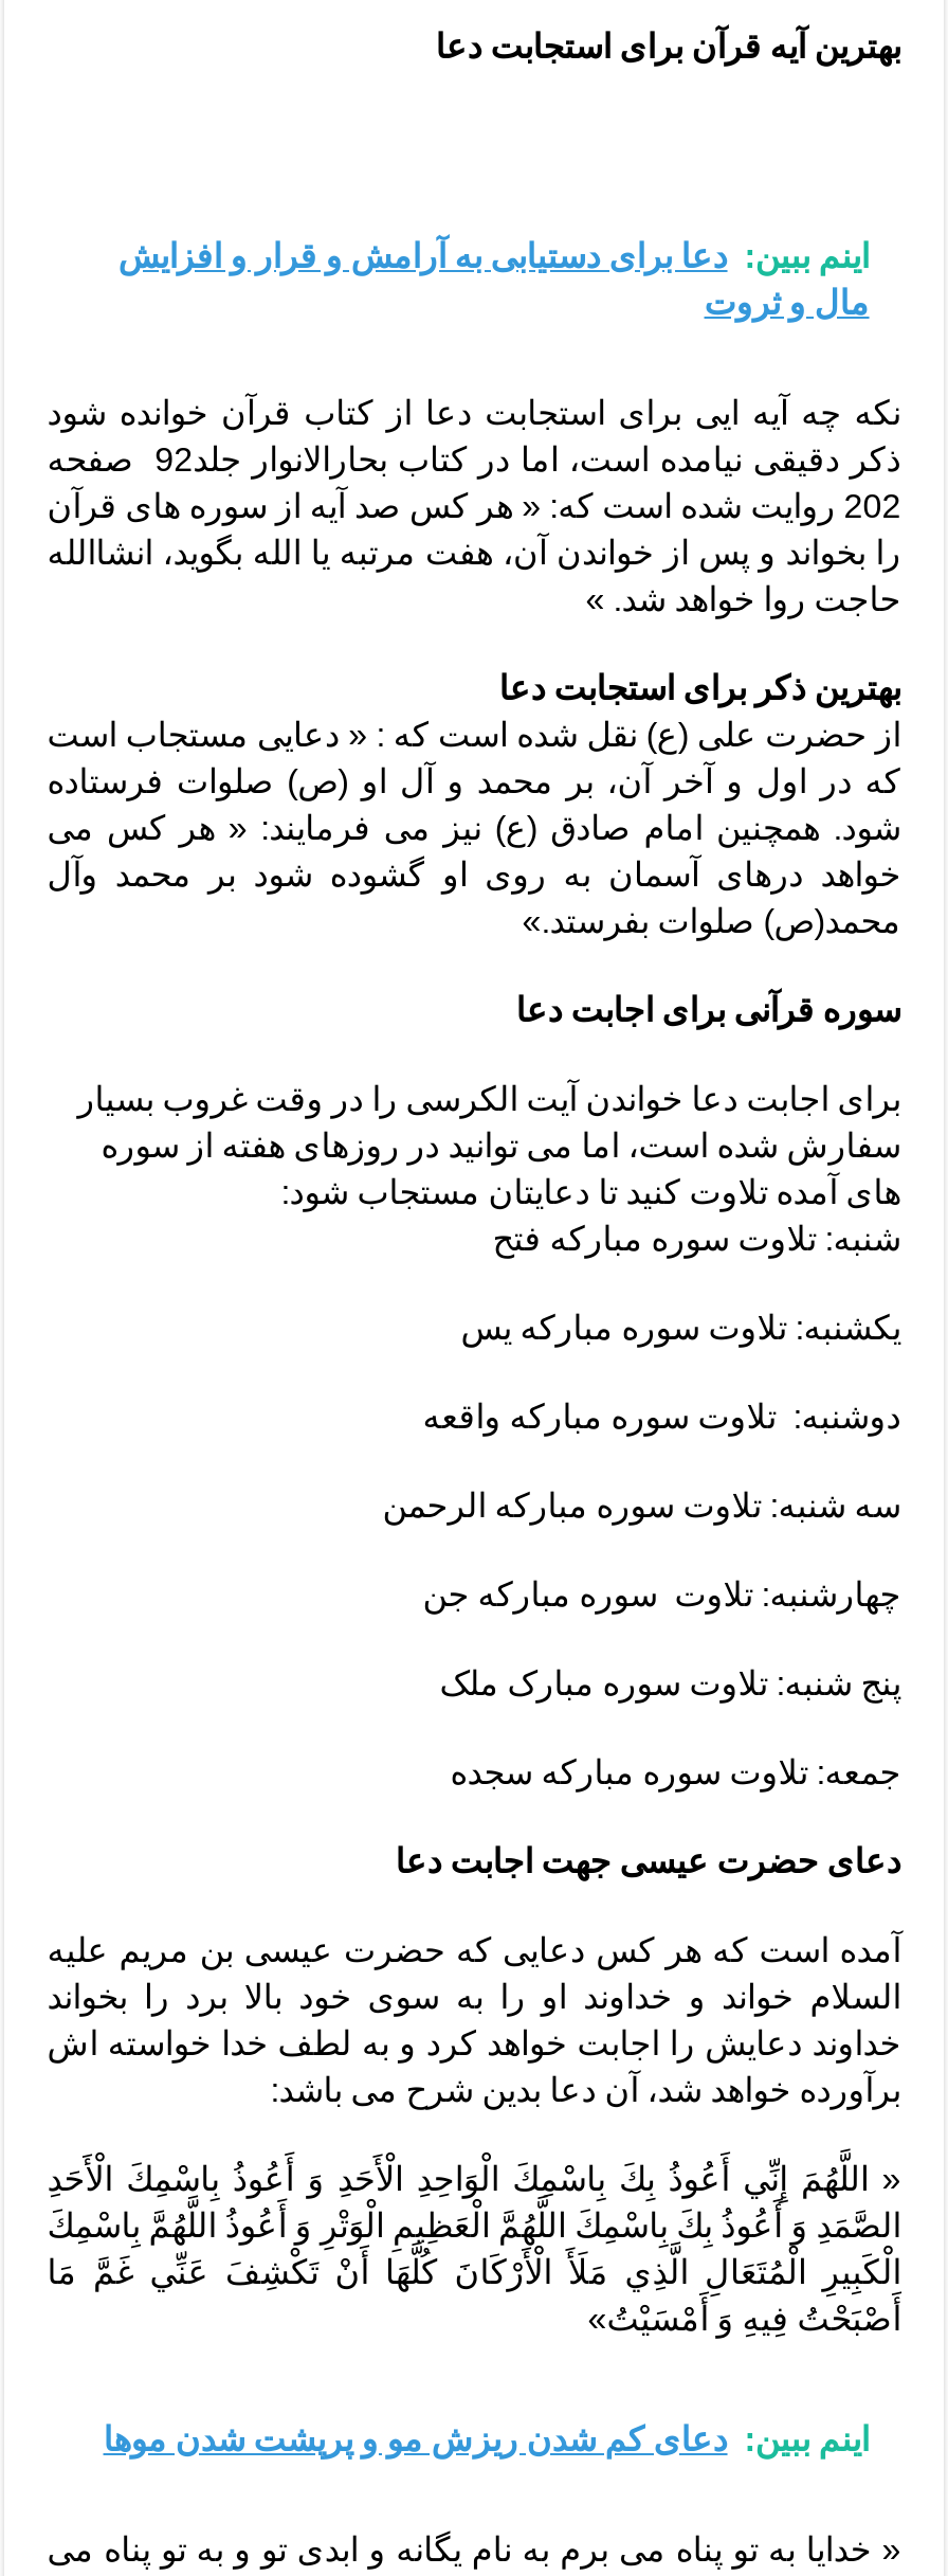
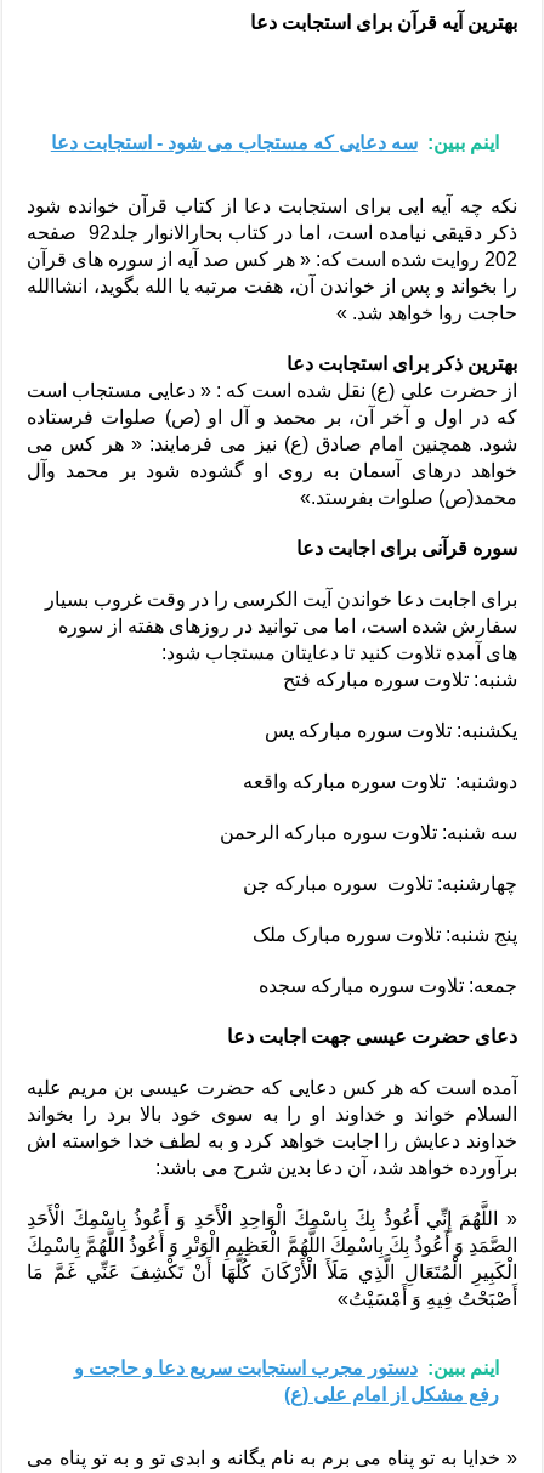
[118,239,869,321] اینم ببین: دعا برای دستیابی به آرامش و قرار و افزایش | مال و ثروت -> [51,133,499,153] اینم ببین: سه دعایی که مستجاب می شود - استجابت دعا
moved [47,395,901,2337] -> [27,196,517,1309]: نکه چه آیه ایی برای استجابت دعا از کتاب قرآن خوانده شود | را بخواند و پس از خواندن آن، هفت مرتبه یا الله بگوید، انشاالله | حاجت روا خواهد شد. » | ... | برآورده خواهد شد، آن دعا بدین شرح می باشد: | أَصْبَحْتُ فِيهِ وَ أَمْسَيْتُ»
[103,2422,869,2458] اینم ببین: دعای کم شدن ریزش مو و پرپشت شدن موها -> [74,1358,499,1405] اینم ببین: دستور مجرب استجابت سریع دعا و حاجت و | رفع مشکل از امام علی (ع)

